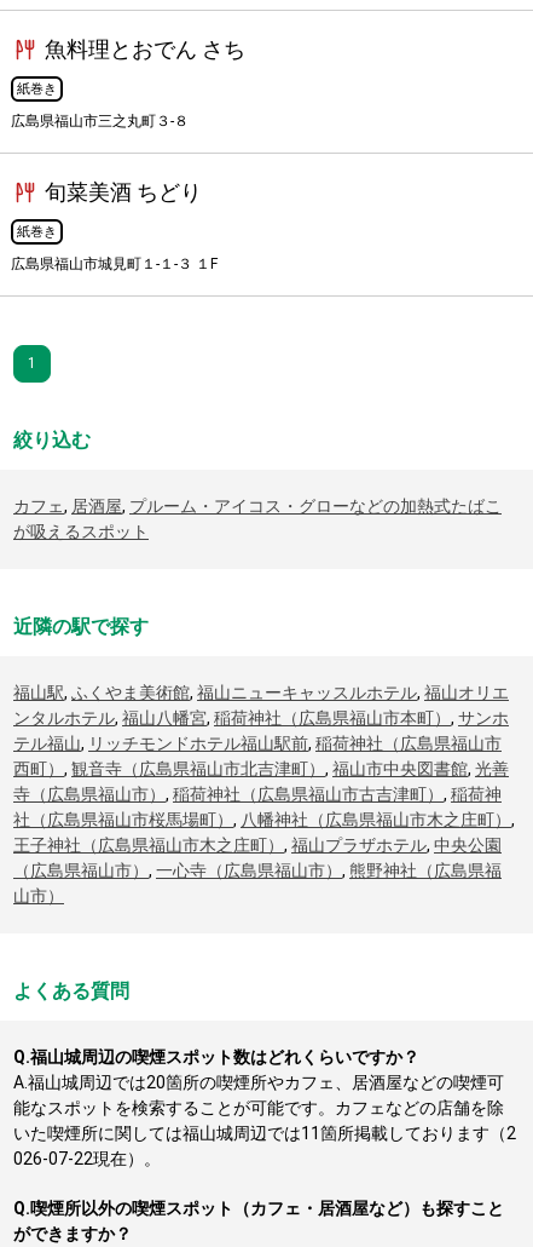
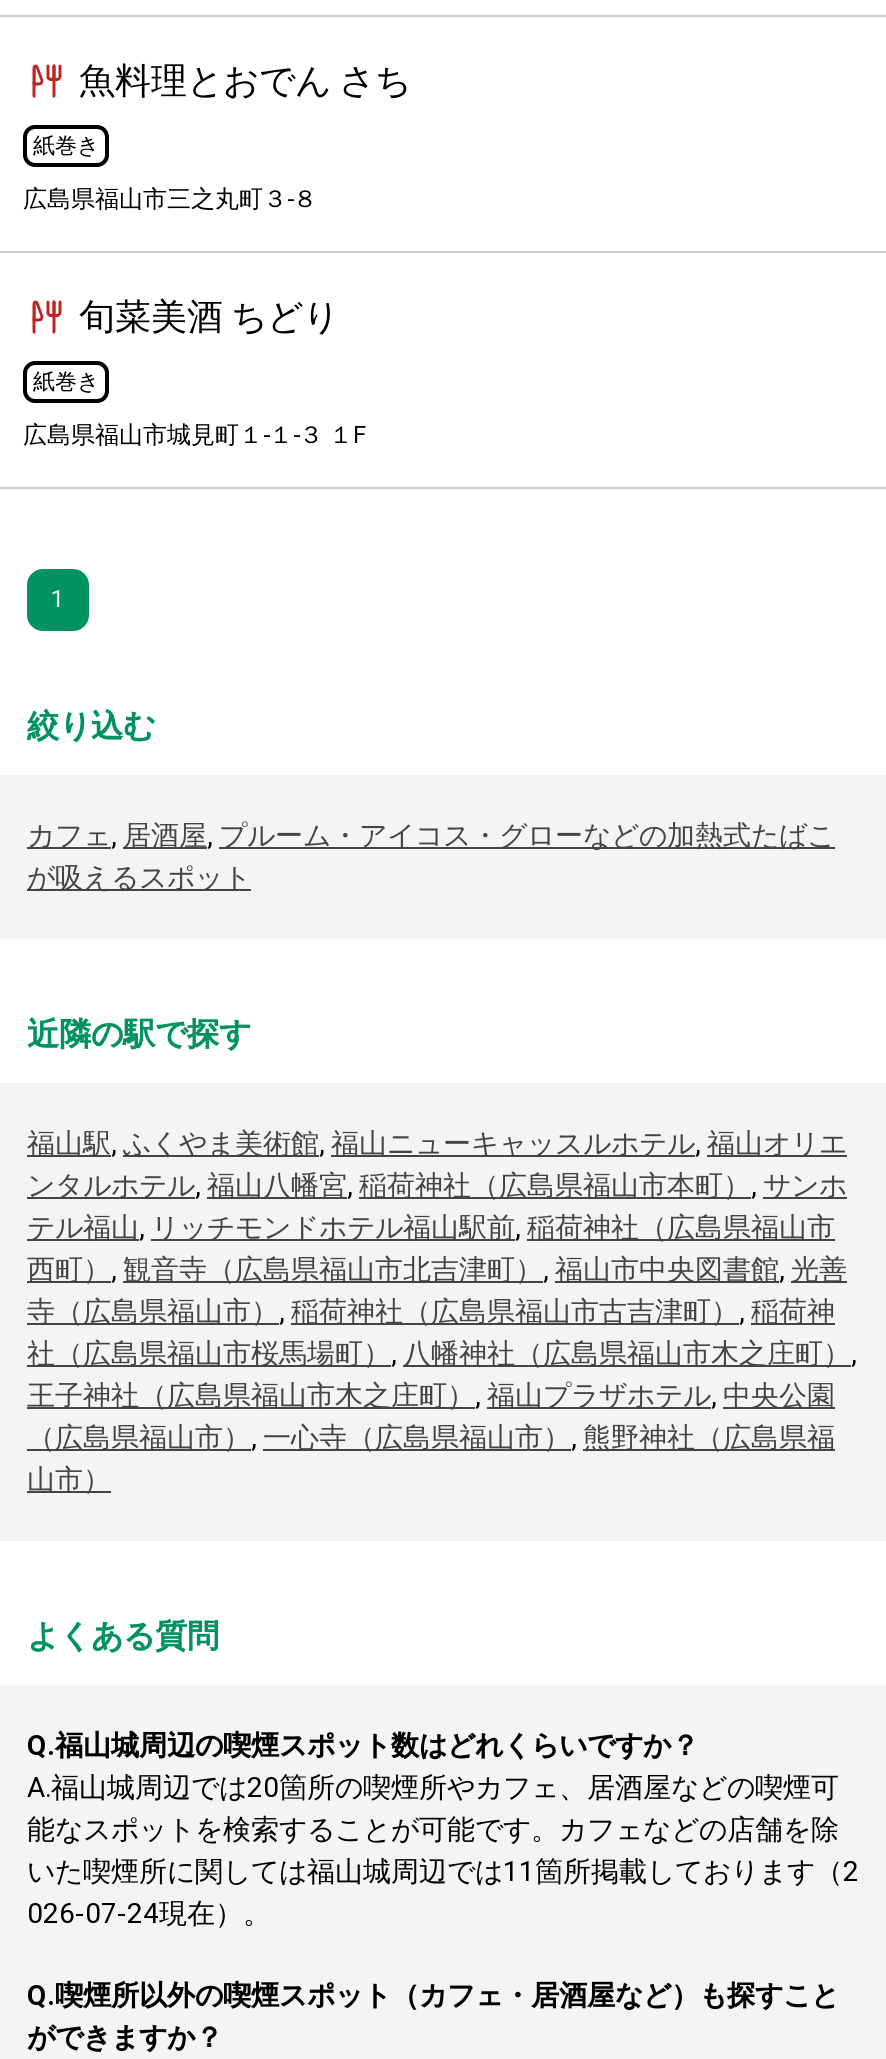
[13,1149,161,1168] 026-07-22現在）。 -> [27,1897,271,1929] 026-07-24現在）。

